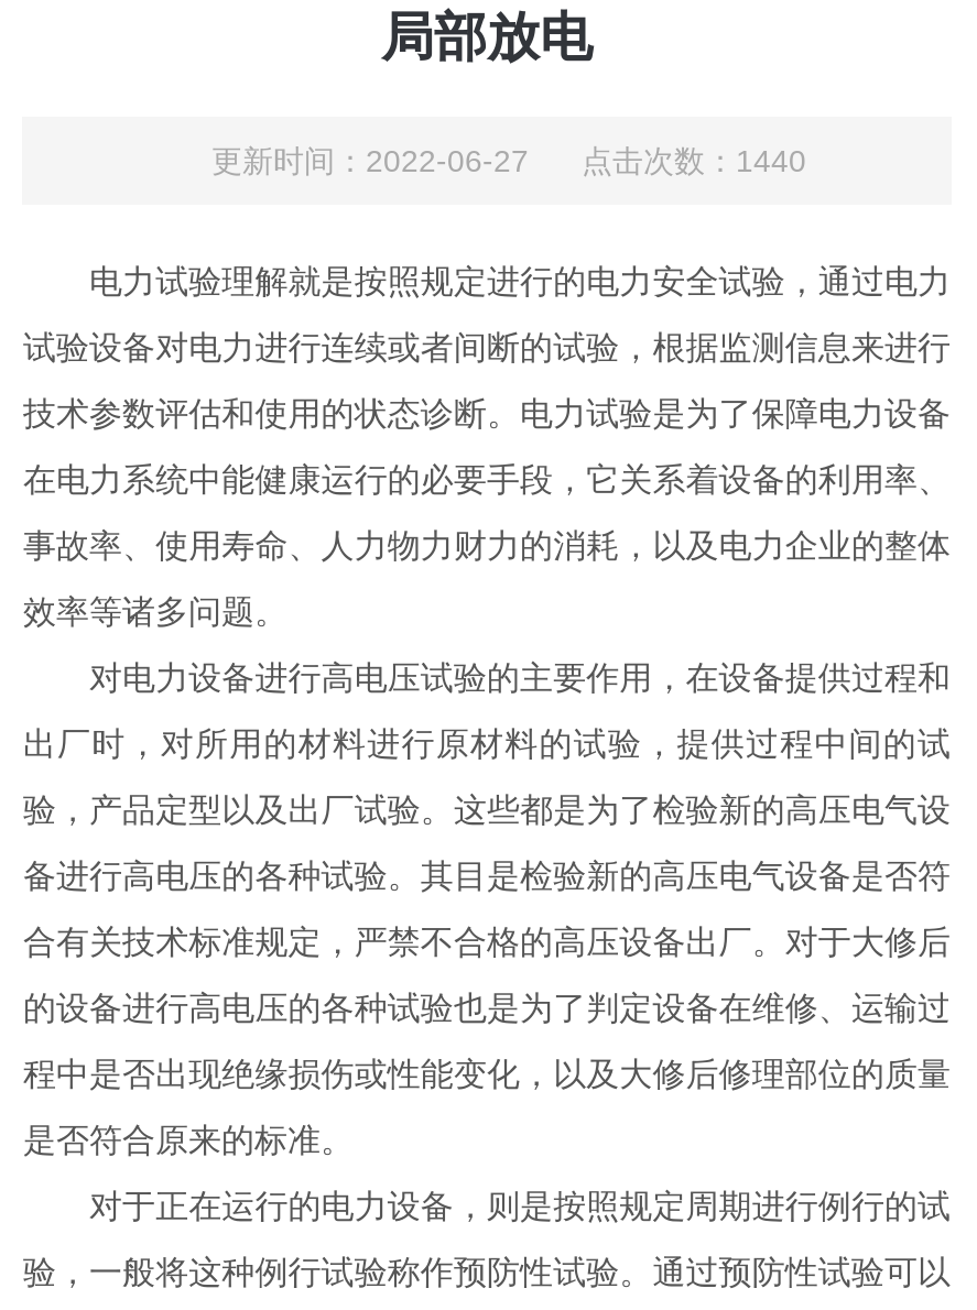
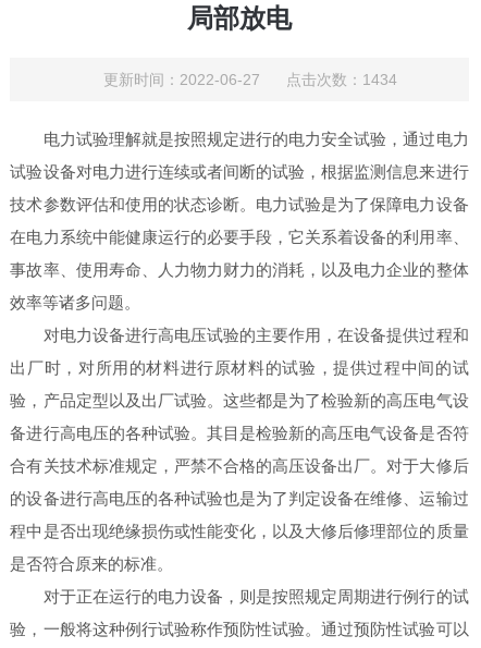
[211,143,806,178] 更新时间：2022-06-27 点击次数：1440 -> [103,71,397,88] 更新时间：2022-06-27 点击次数：1434

